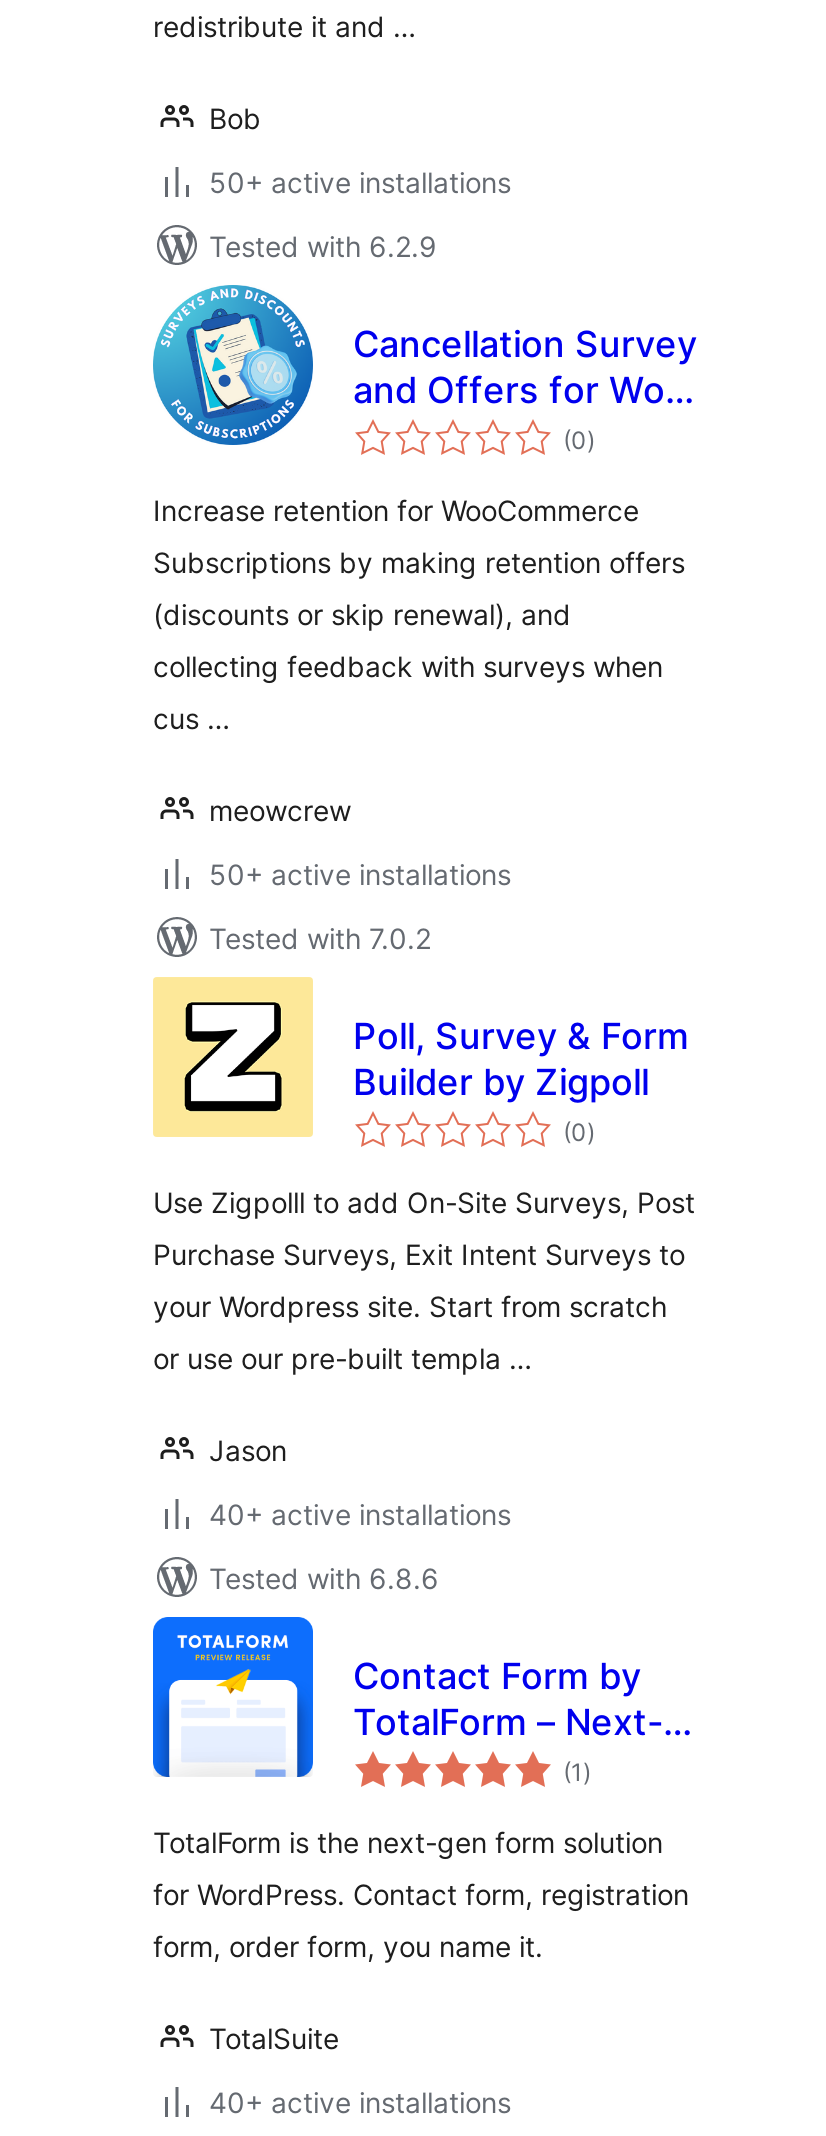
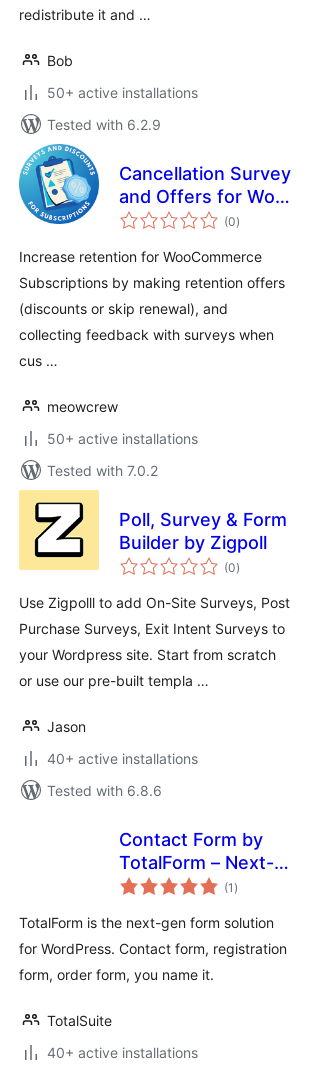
[151,1615,315,1779] [image] -> none

